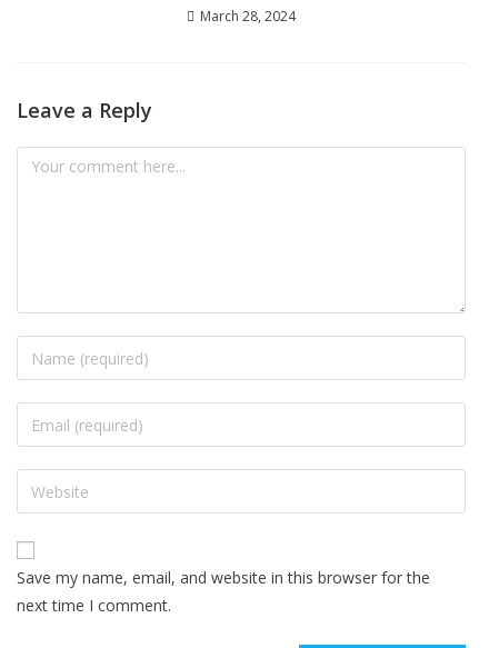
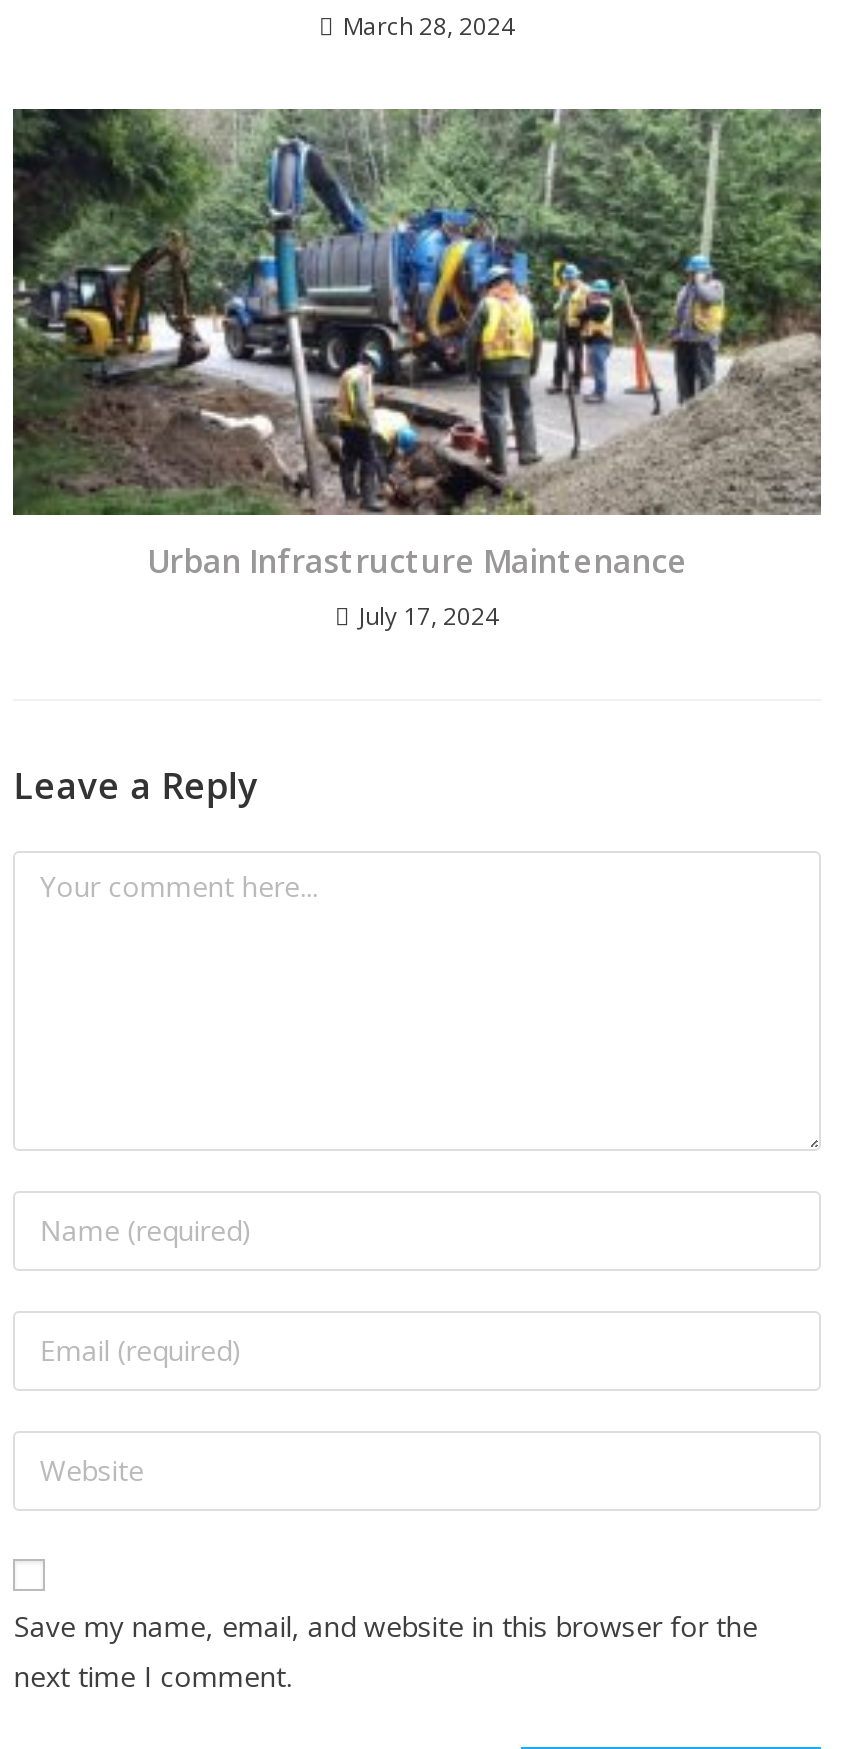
none -> [11,107,823,633] [image] | Urban Infrastructure Maintenance | July 17, 2024

